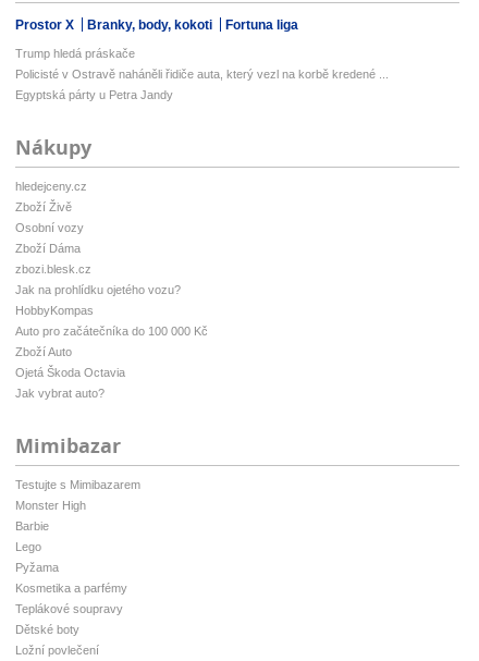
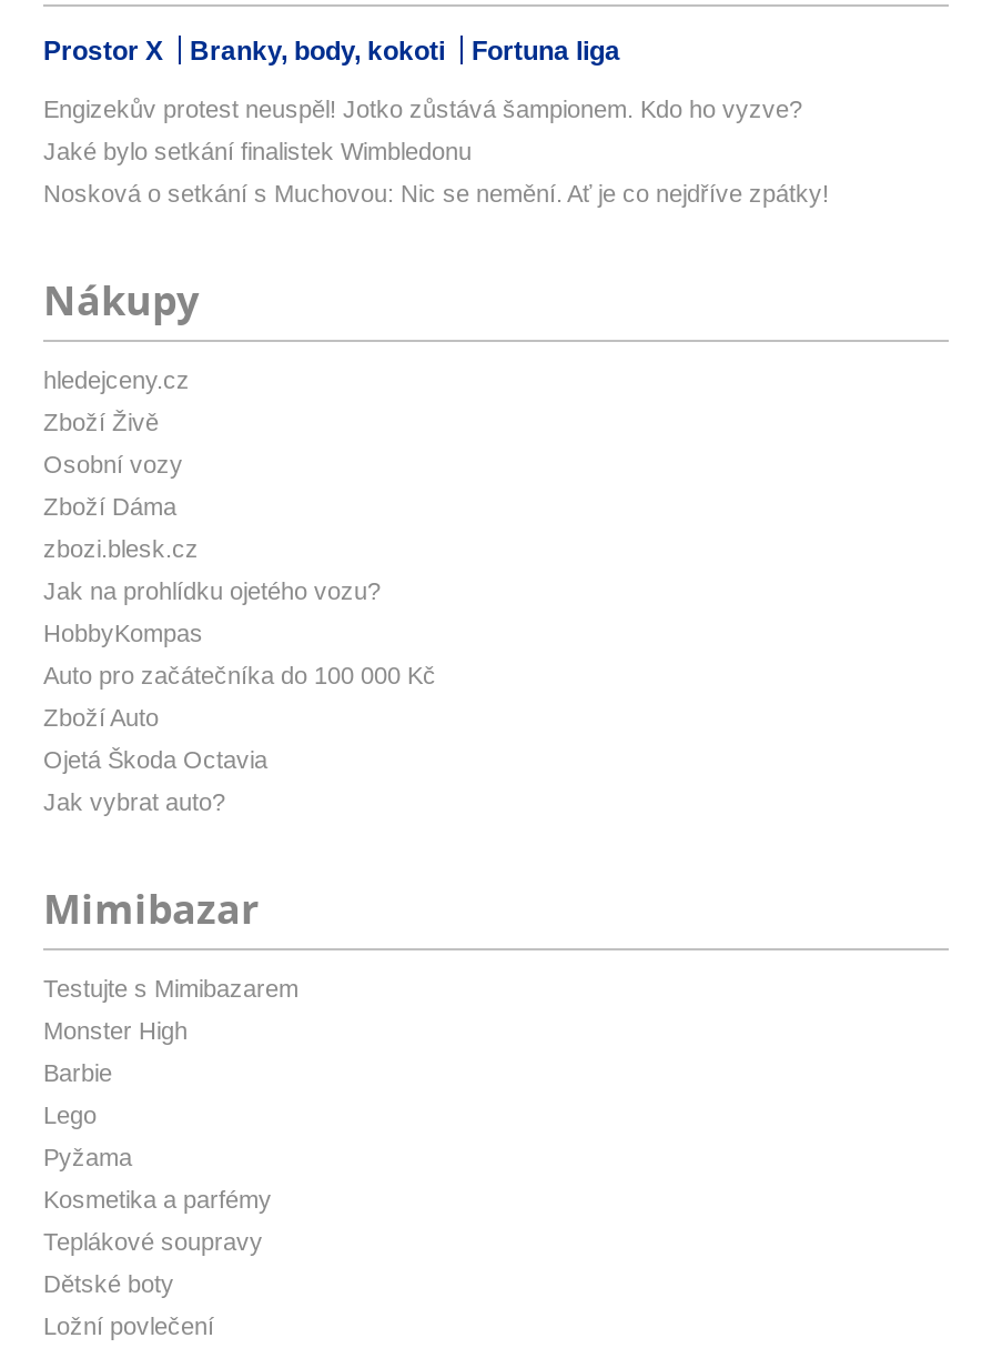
[15,46,135,59] Trump hledá práskače -> [43,95,802,121] Engizekův protest neuspěl! Jotko zůstává šampionem. Kdo ho vyzve?
[15,67,389,80] Policisté v Ostravě naháněli řidiče auta, který vezl na korbě kredené ... -> [43,137,472,163] Jaké bylo setkání finalistek Wimbledonu
[15,88,173,101] Egyptská párty u Petra Jandy -> [43,179,829,206] Nosková o setkání s Muchovou: Nic se nemění. Ať je co nejdříve zpátky!

